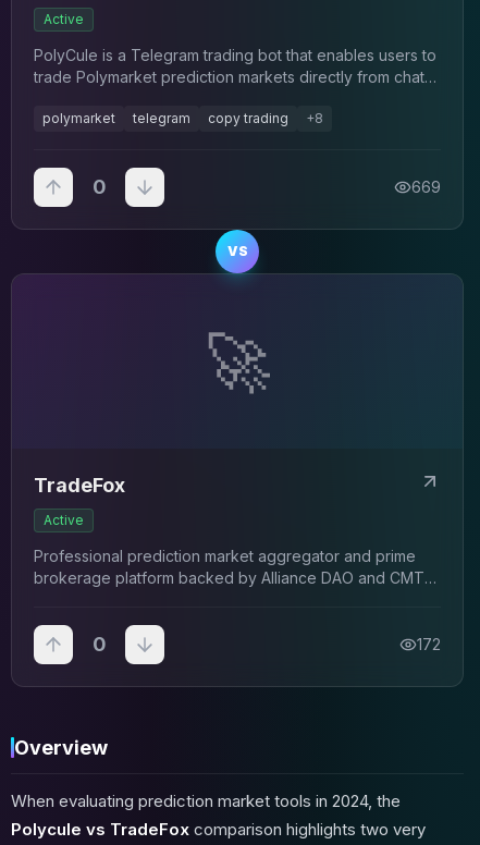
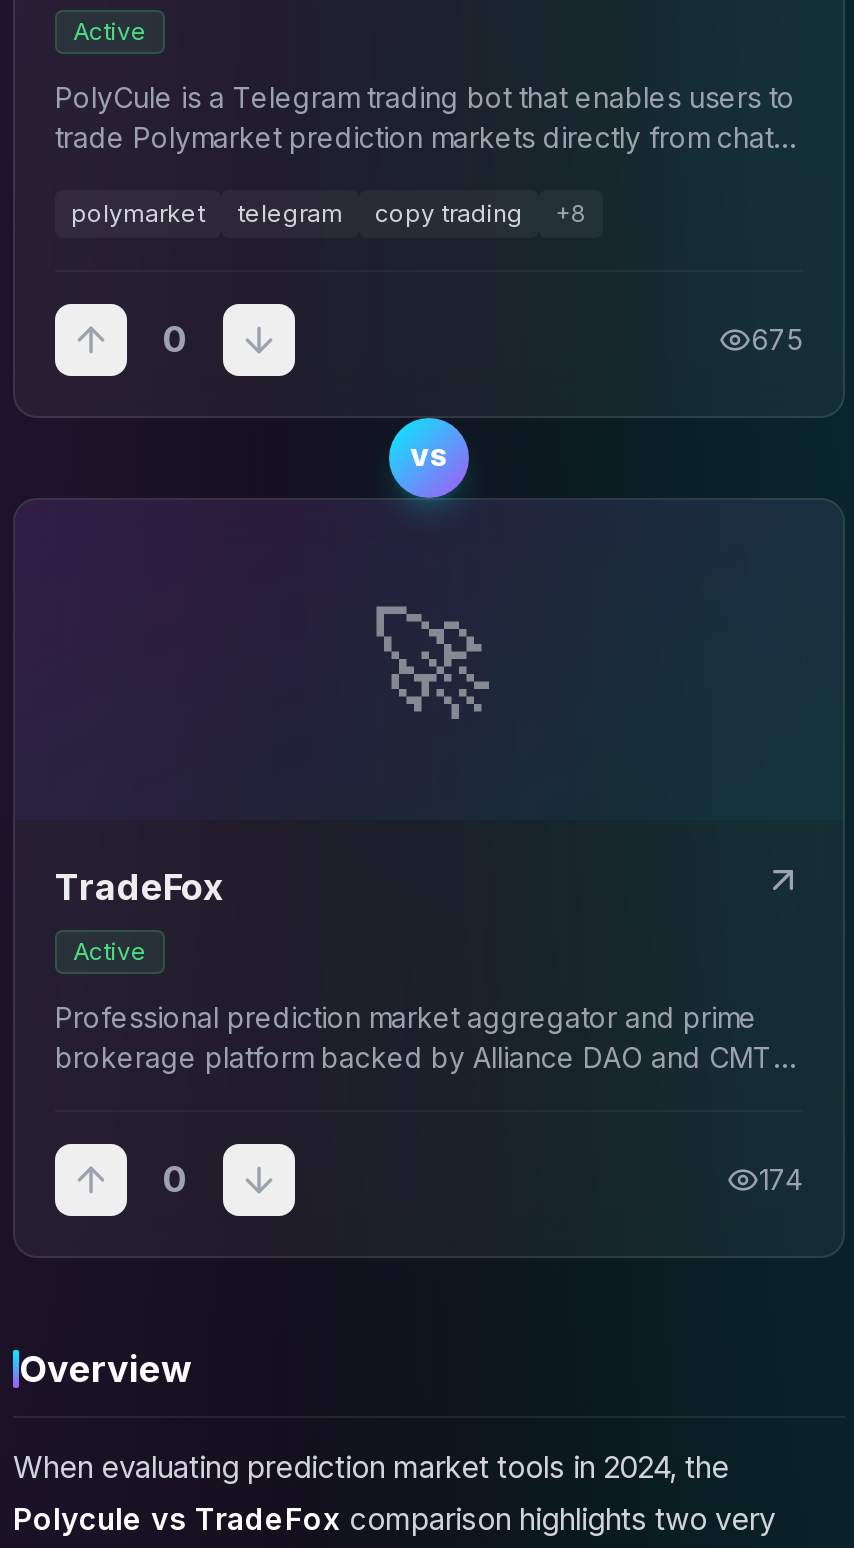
[411,177,441,196] 669 -> [751,322,803,356] 675
[417,635,441,653] 172 -> [759,1162,803,1196] 174

